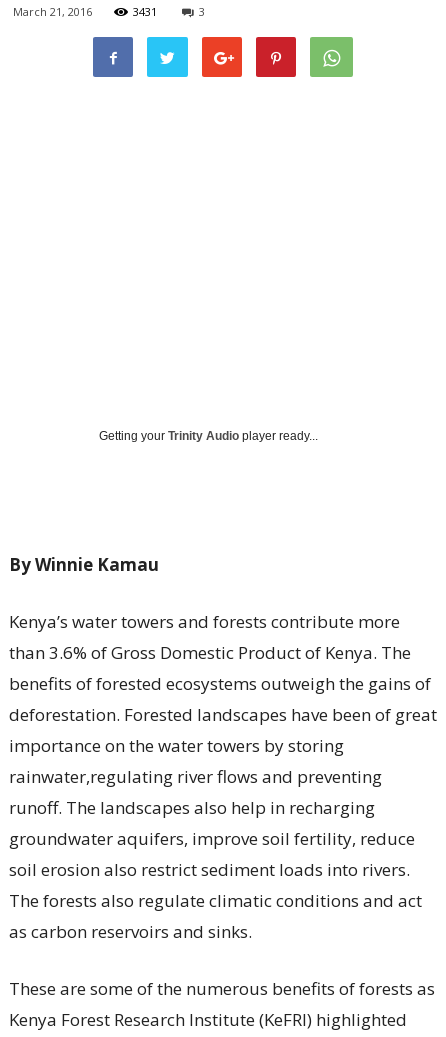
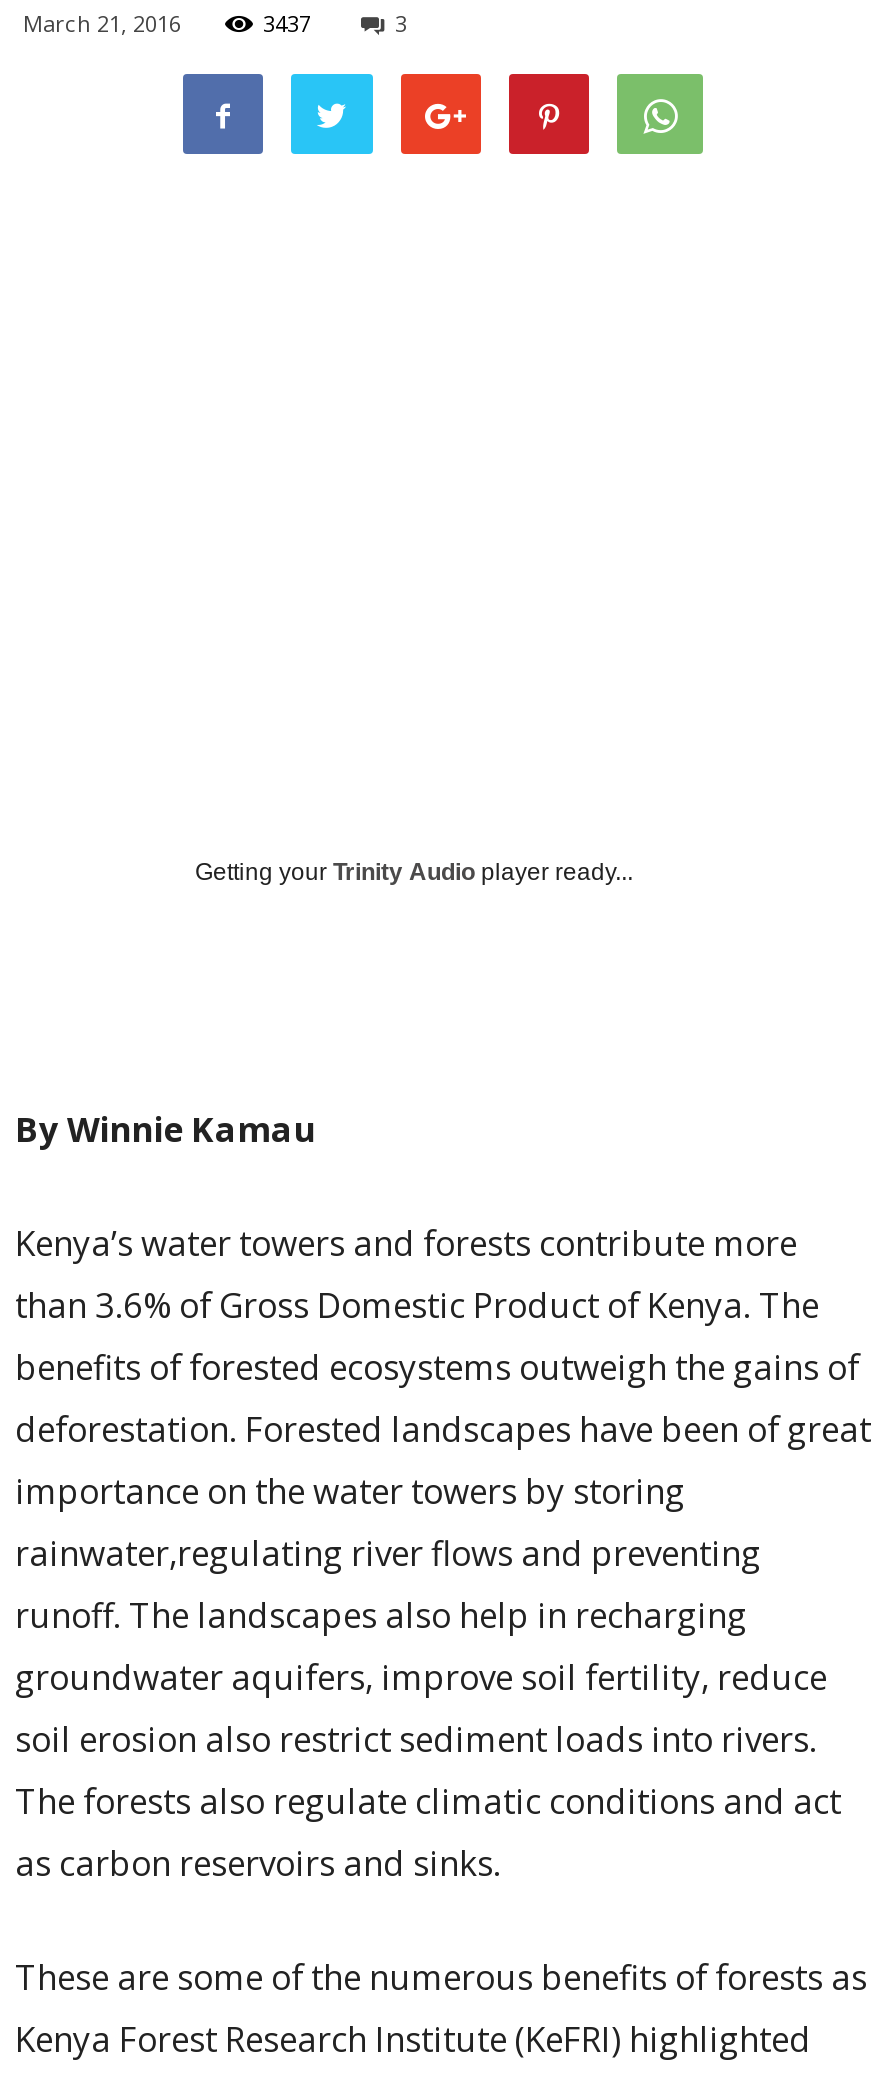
[133,4,157,19] 3431 -> [263,8,311,38] 3437

